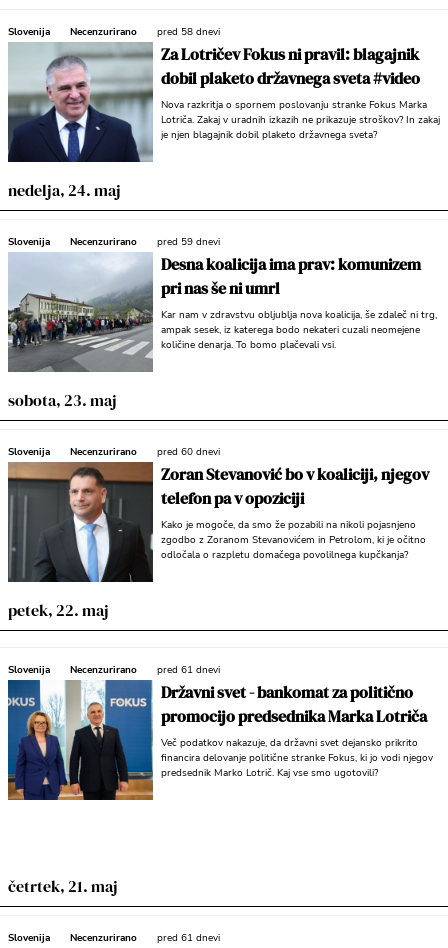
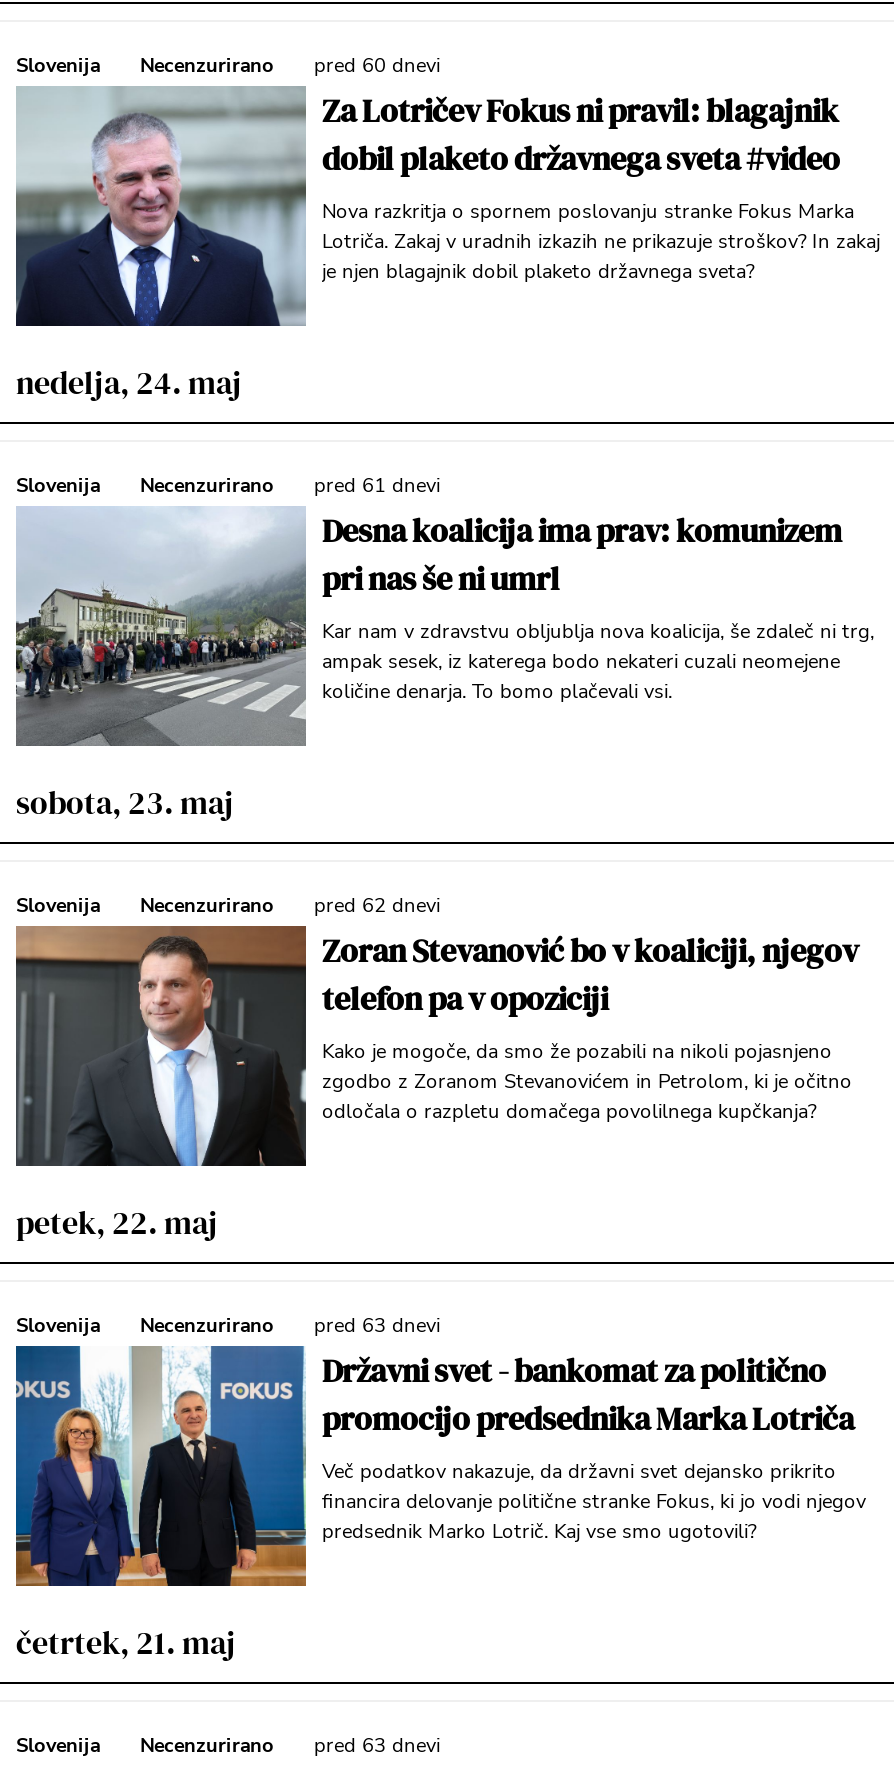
[8,25,220,39] Slovenija Necenzurirano pred 58 dnevi -> [16,52,440,80] Slovenija Necenzurirano pred 60 dnevi
[8,235,220,249] Slovenija Necenzurirano pred 59 dnevi -> [16,472,440,500] Slovenija Necenzurirano pred 61 dnevi
[8,445,220,459] Slovenija Necenzurirano pred 60 dnevi -> [16,892,440,920] Slovenija Necenzurirano pred 62 dnevi
[8,663,220,677] Slovenija Necenzurirano pred 61 dnevi -> [16,1312,440,1340] Slovenija Necenzurirano pred 63 dnevi
[8,931,220,945] Slovenija Necenzurirano pred 61 dnevi -> [16,1732,440,1760] Slovenija Necenzurirano pred 63 dnevi

